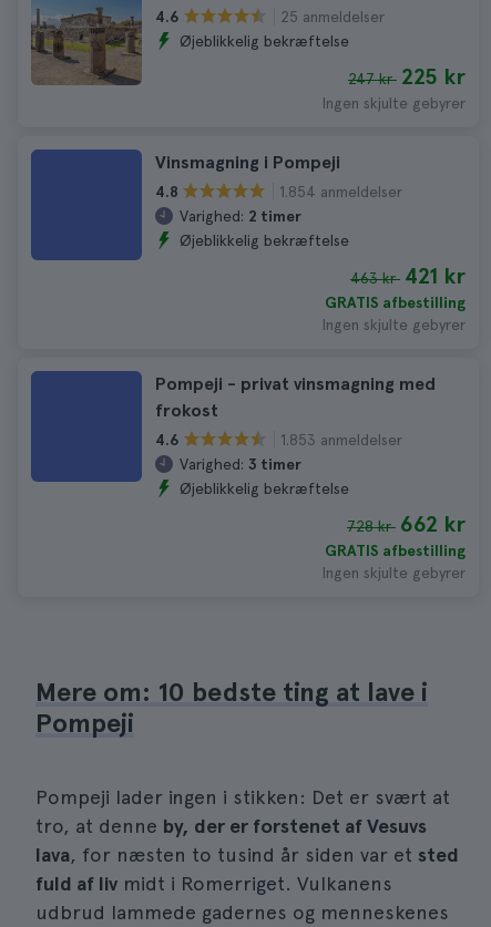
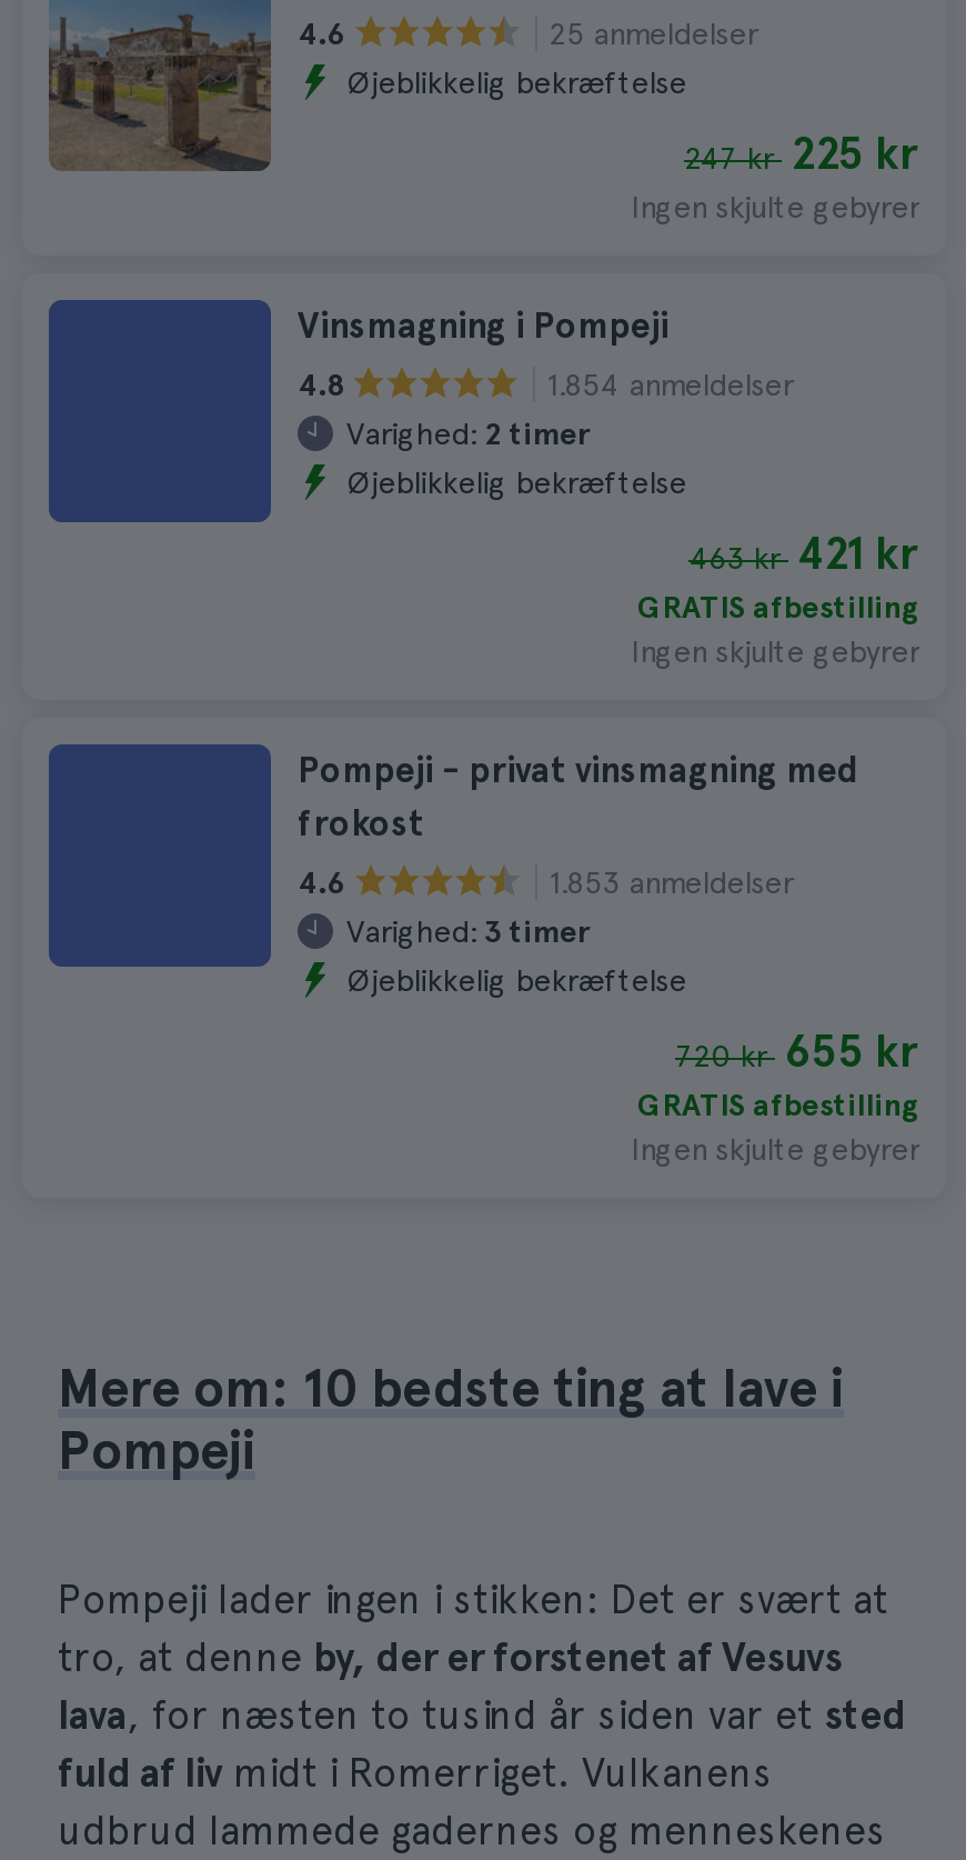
[347,511,466,537] 728 kr 662 kr -> [675,1024,919,1078] 720 kr 655 kr

